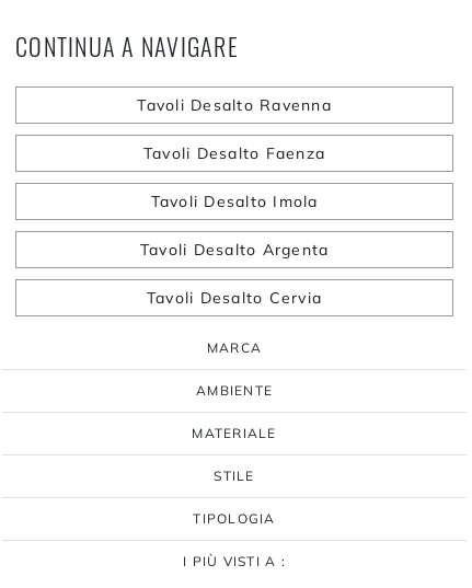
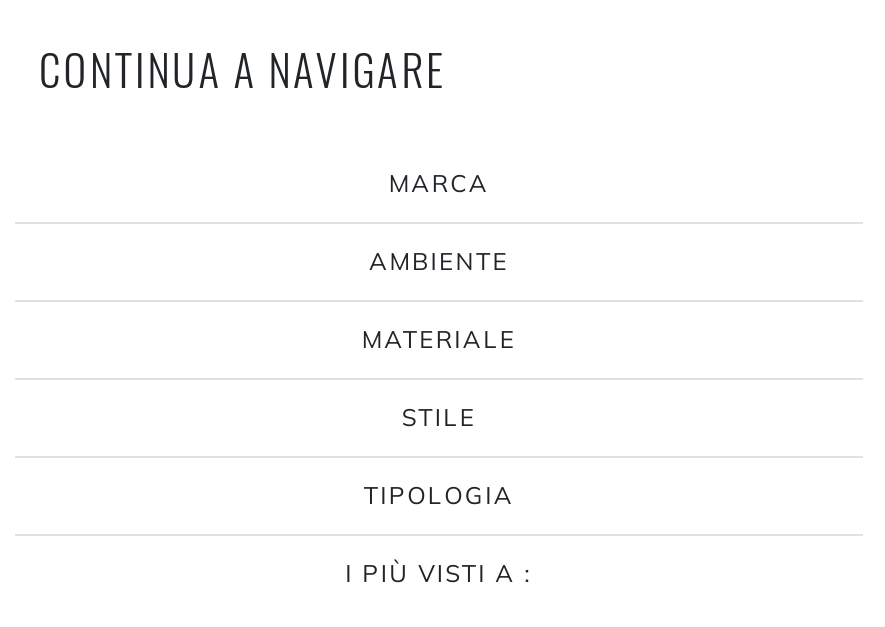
[137,95,332,308] Tavoli Desalto Ravenna | Tavoli Desalto Faenza | Tavoli Desalto Imola | Tavoli Desalto Argenta | Tavoli Desalto Cervia -> none

